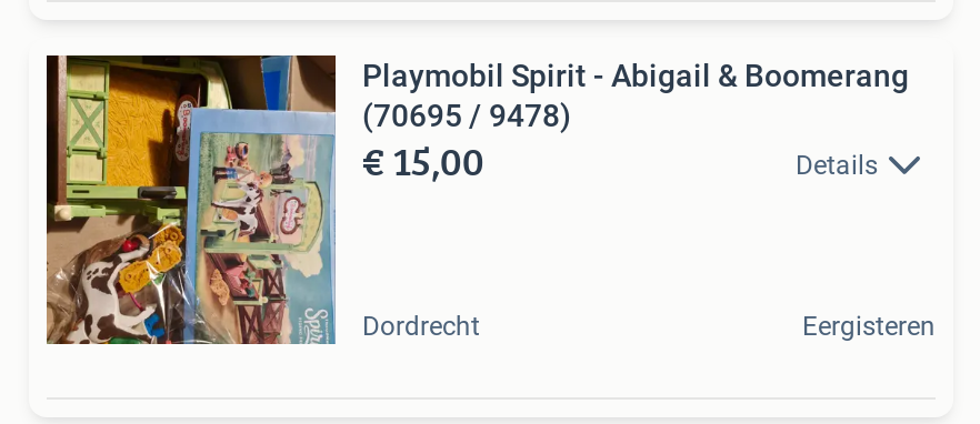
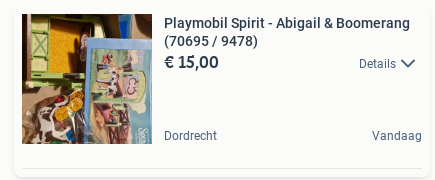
[802,311,936,342] Eergisteren -> [372,129,422,143] Vandaag

